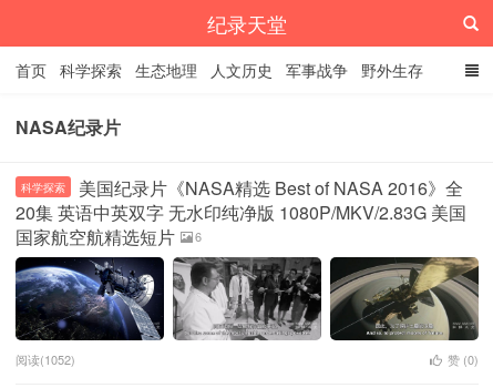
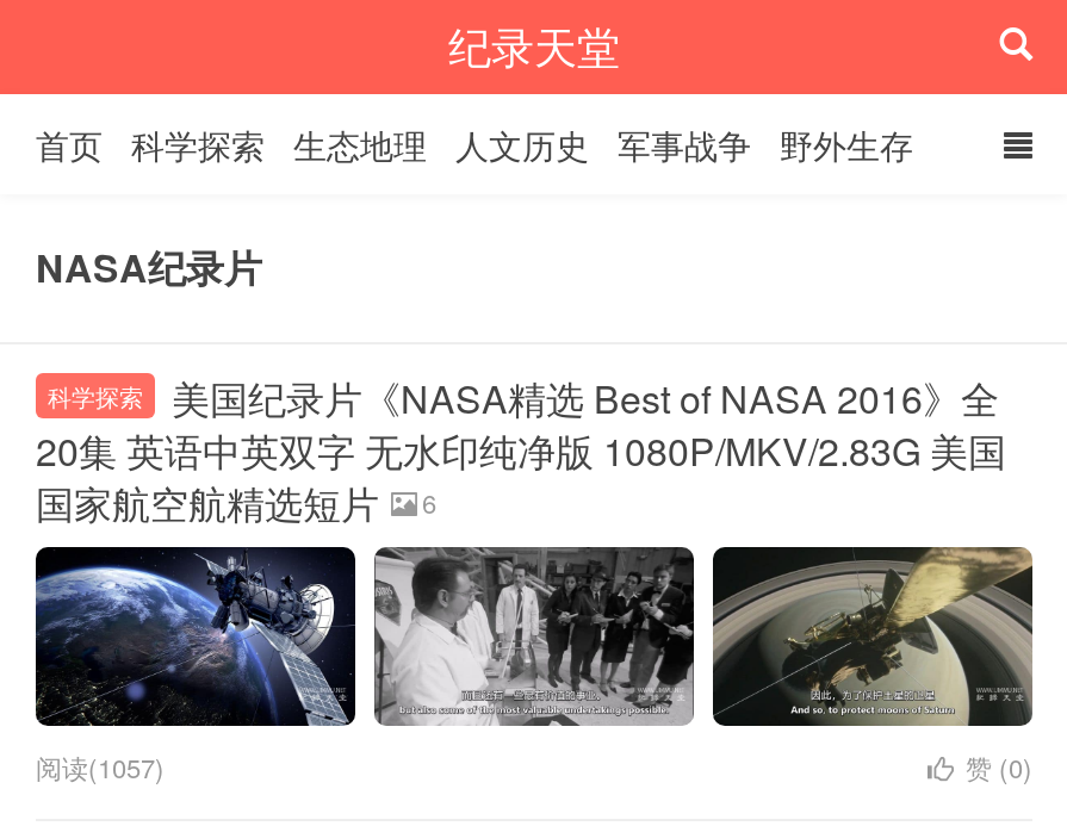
[16,351,75,368] 阅读(1052) -> [36,748,165,786] 阅读(1057)

